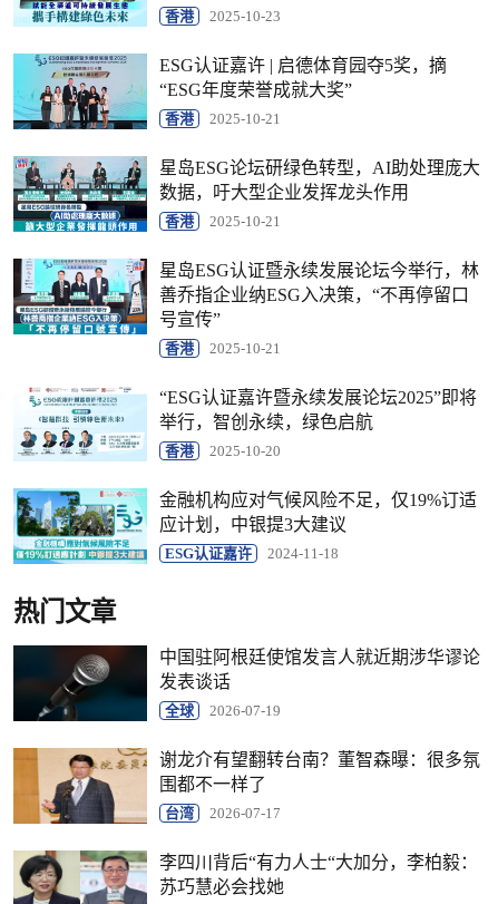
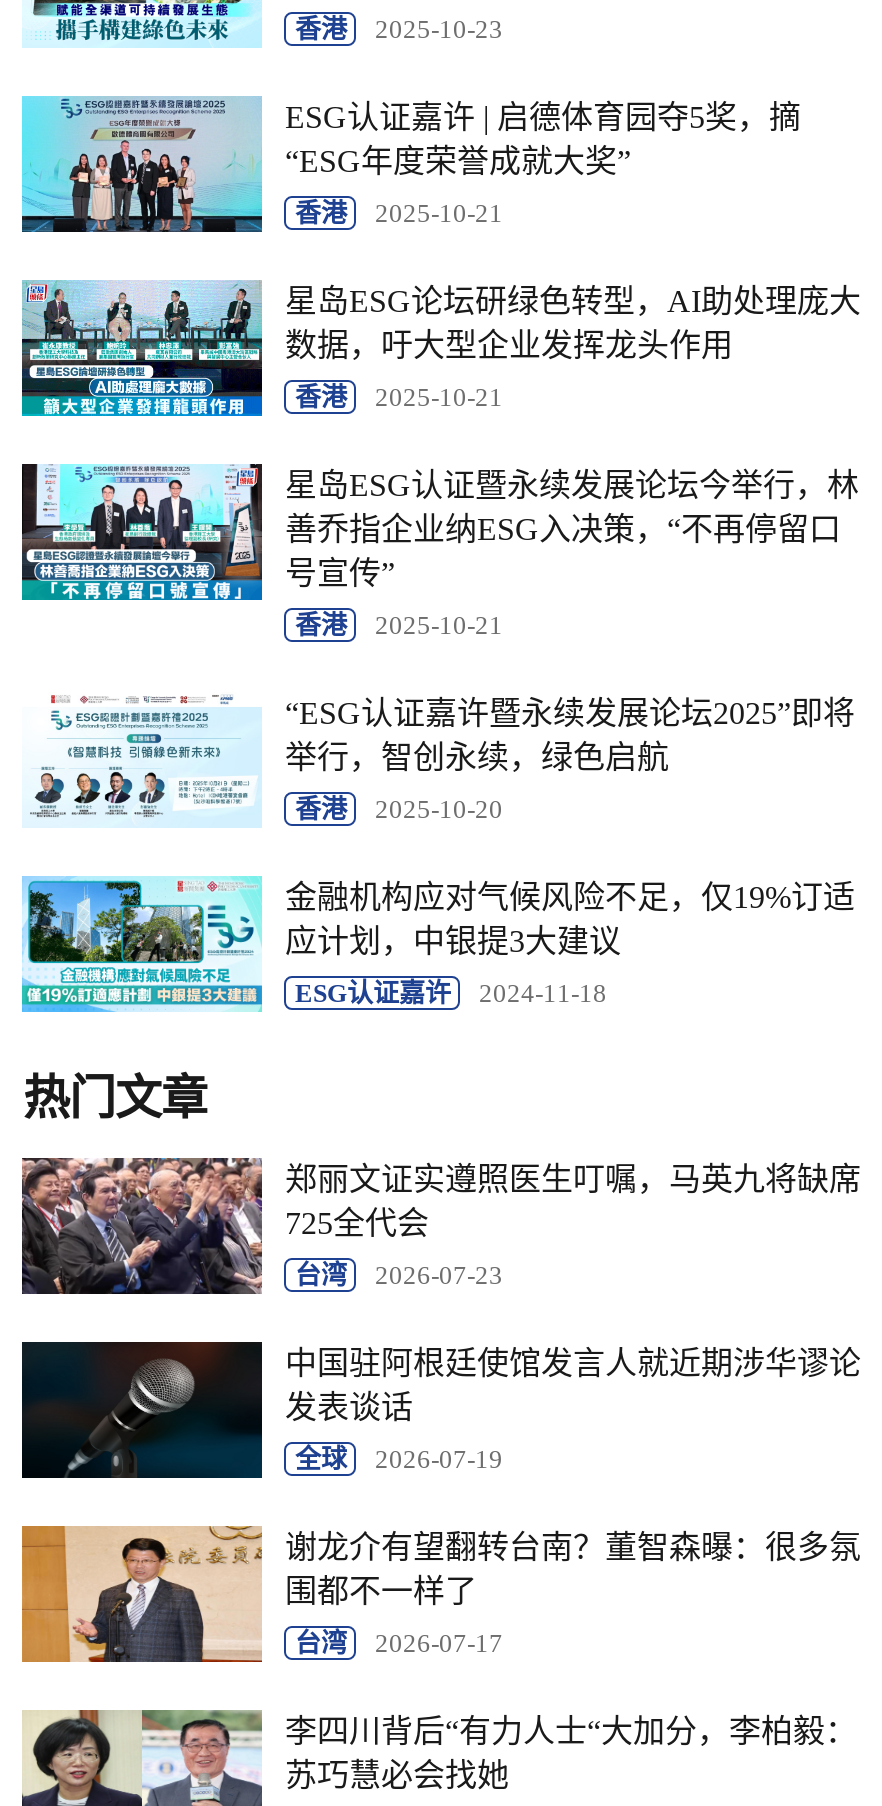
none -> [20,1156,861,1296] [image] | 郑丽文证实遵照医生叮嘱，马英九将缺席 | 725全代会 | 台湾 | 2026-07-23

